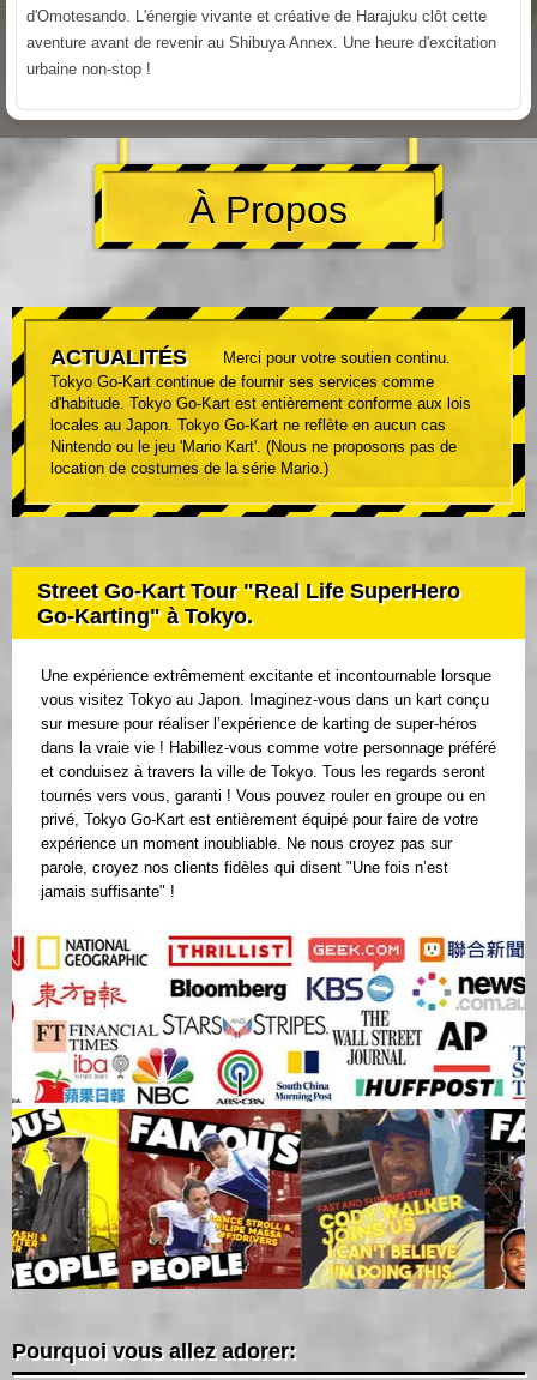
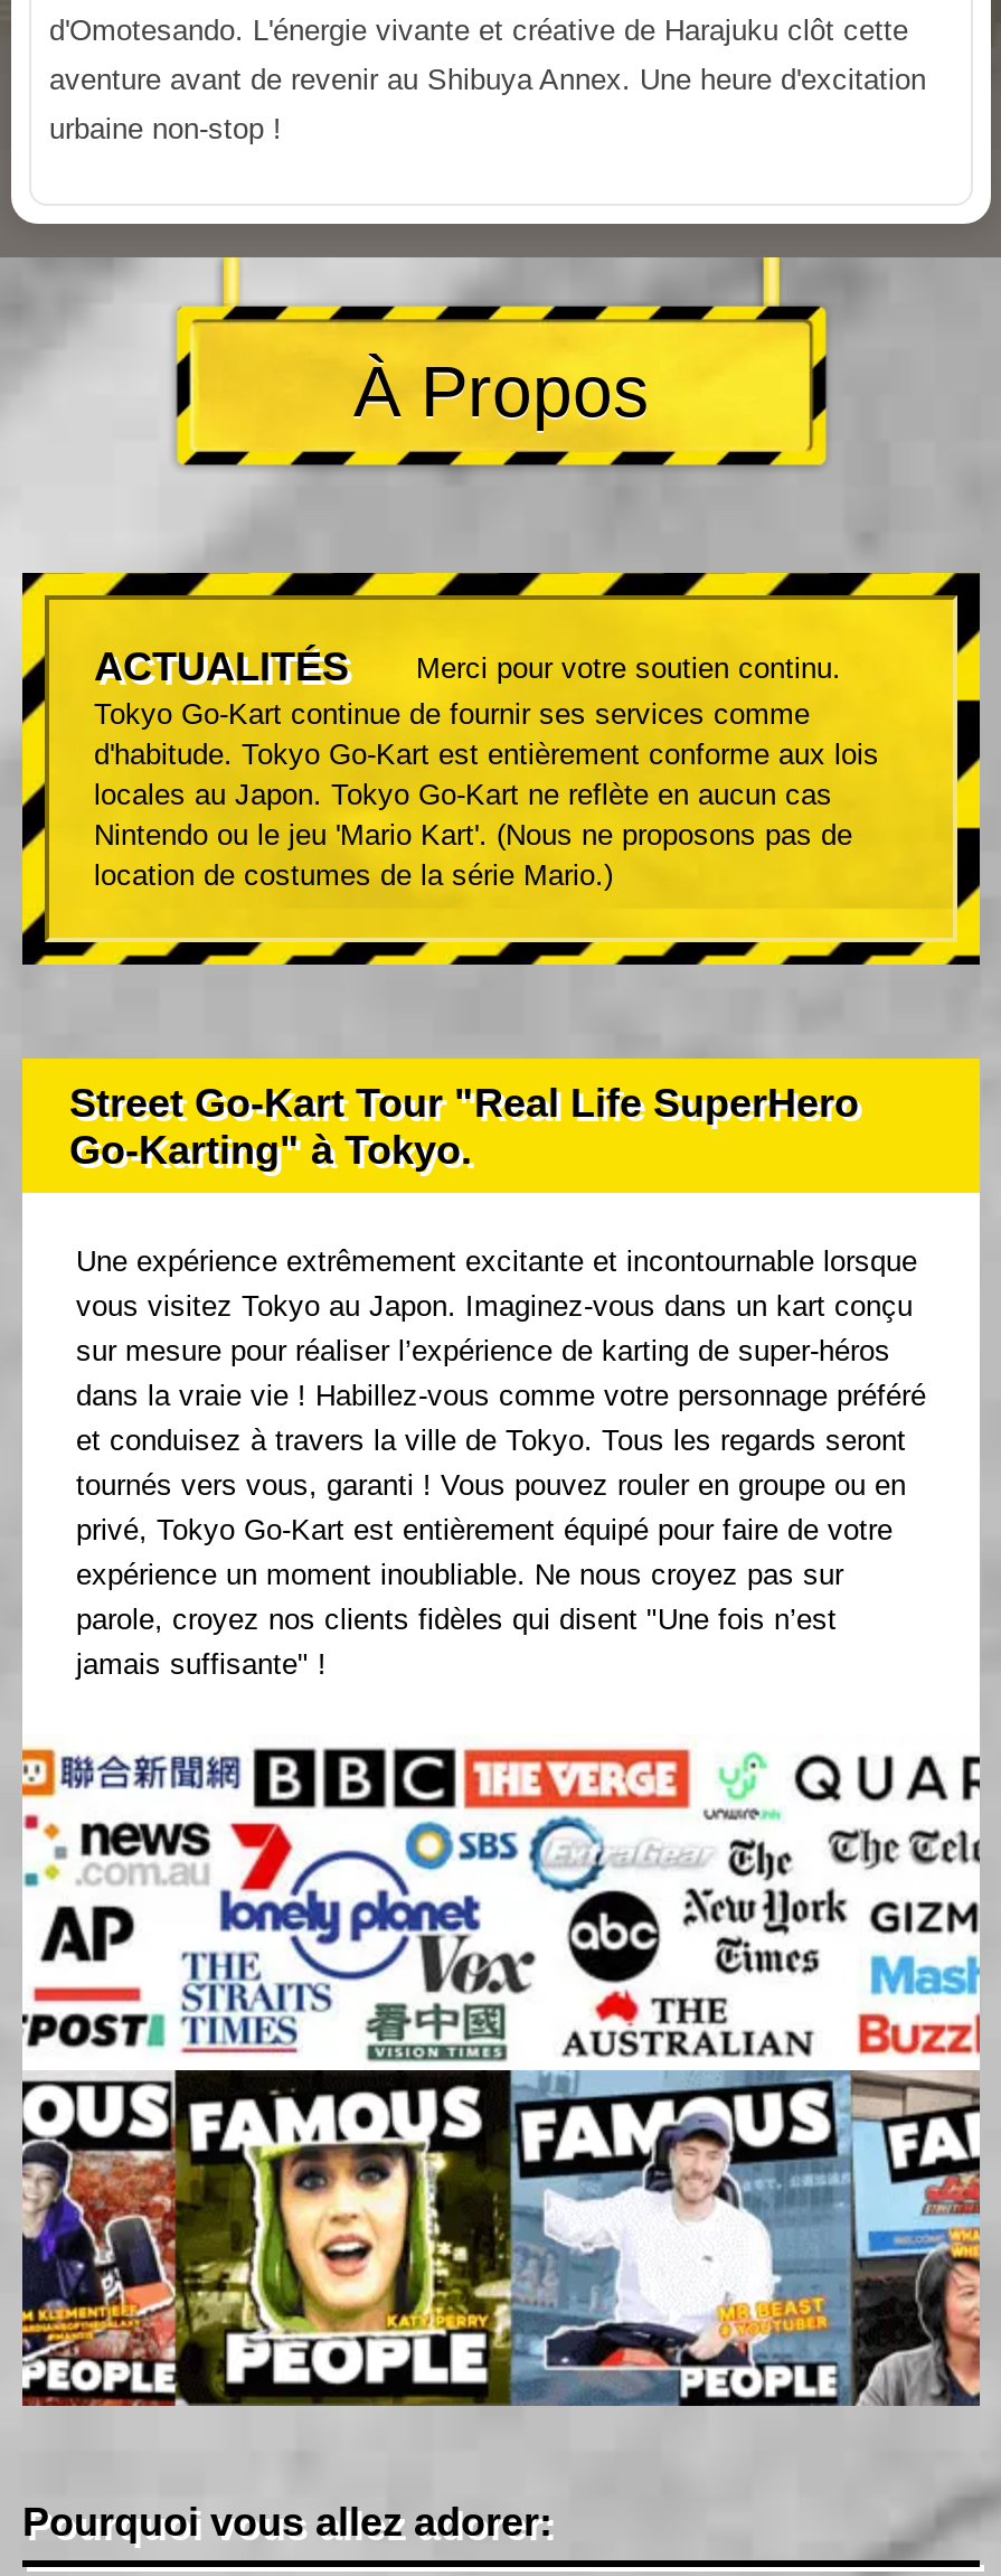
[11,934,526,1290] [image] -> [20,1746,982,2408] [image]

